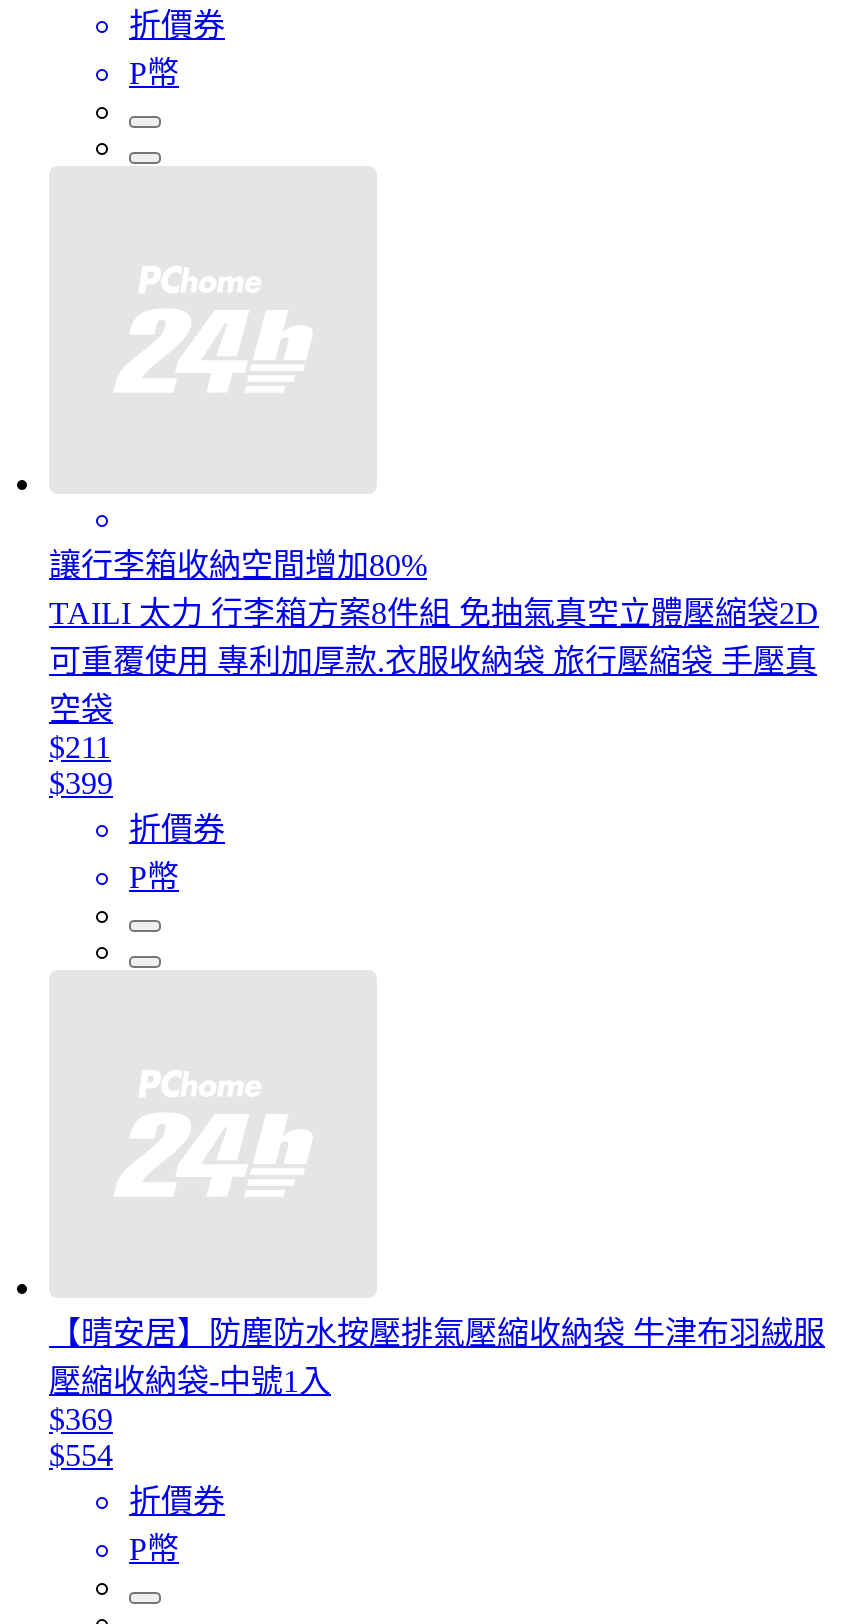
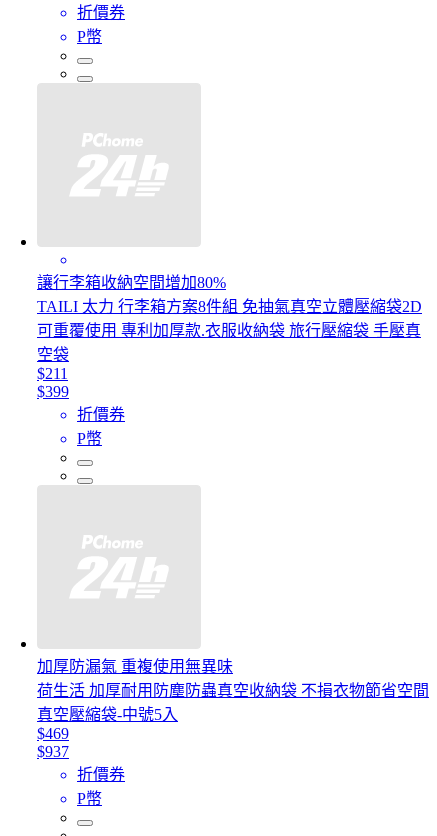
[49,1316,825,1472] 【晴安居】防塵防水按壓排氣壓縮收納袋 牛津布羽絨服 | 壓縮收納袋-中號1入 | $369 | $554 -> [37,658,429,760] 加厚防漏氣 重複使用無異味 | 荷生活 加厚耐用防塵防蟲真空收納袋 不損衣物節省空間 | 真空壓縮袋-中號5入 | $469 | $937

